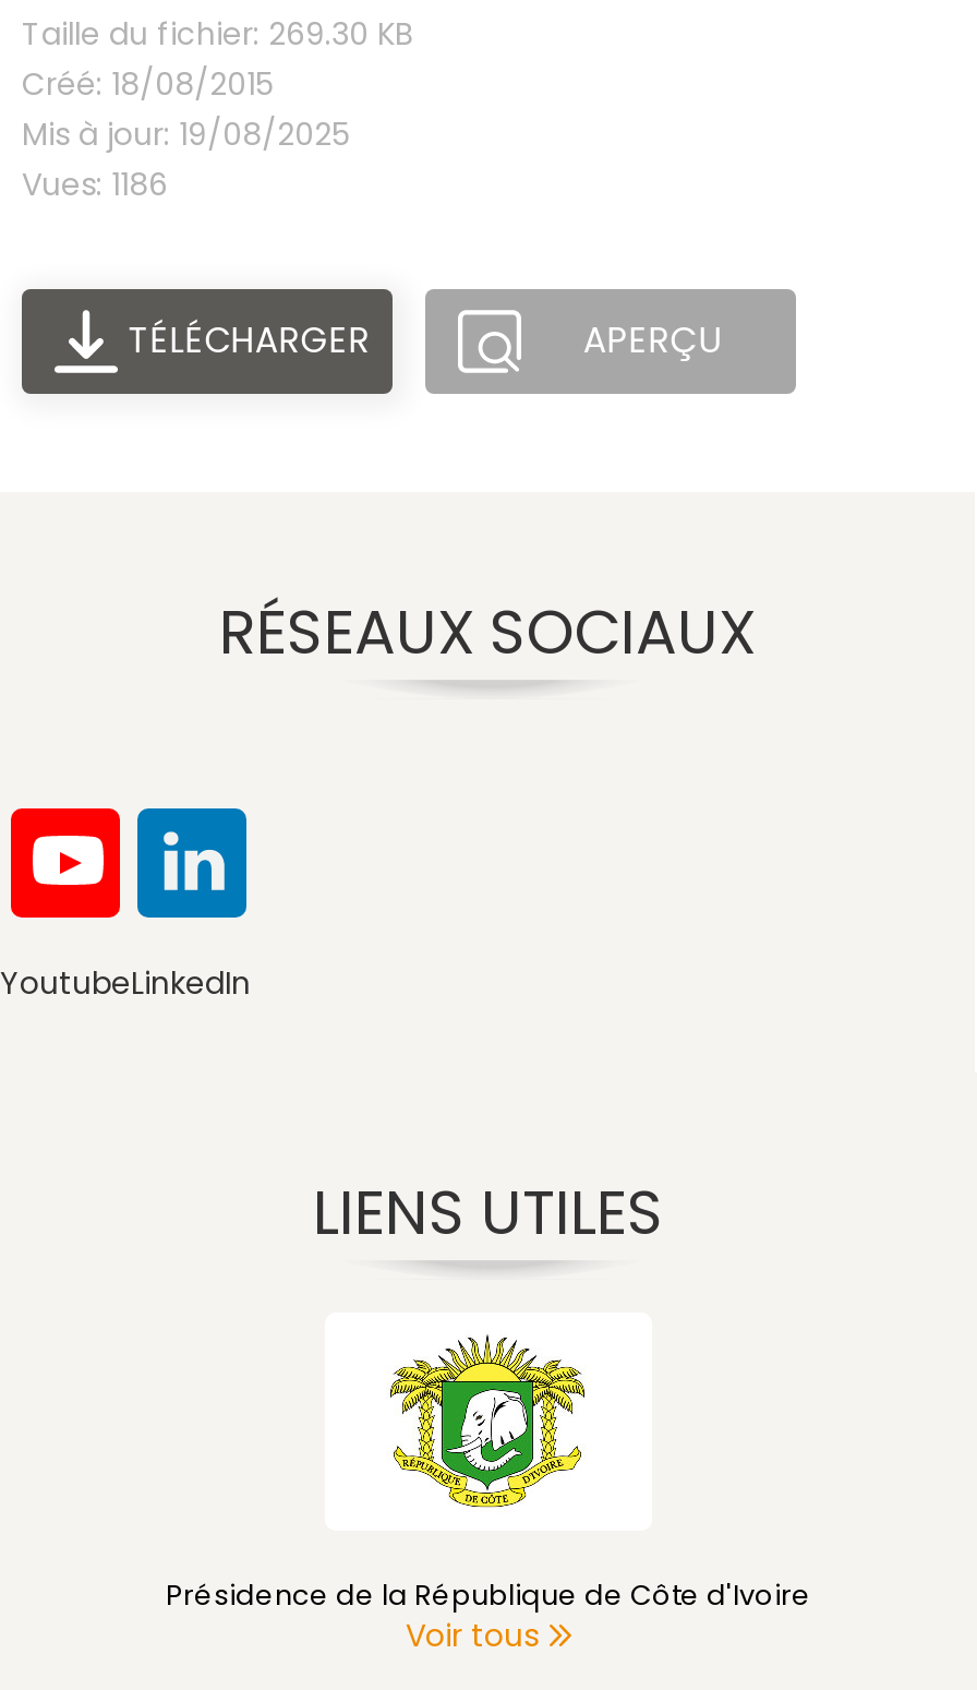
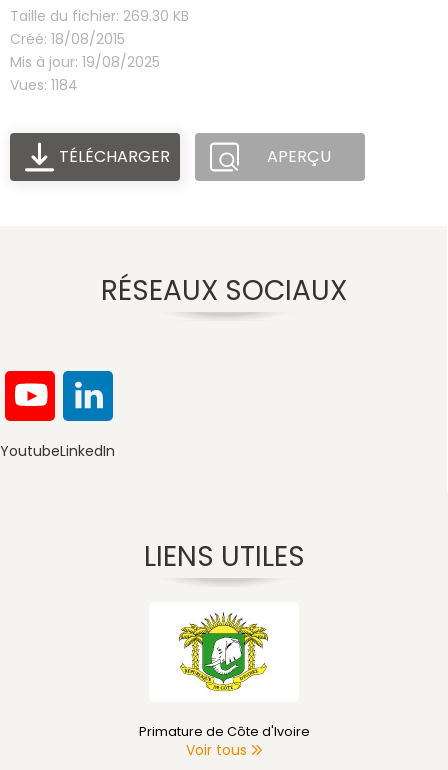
[22,163,168,206] Vues: 1186 -> [10,75,78,95] Vues: 1184
[166,1577,811,1614] Présidence de la République de Côte d'Ivoire -> [138,723,309,740] Primature de Côte d'Ivoire

